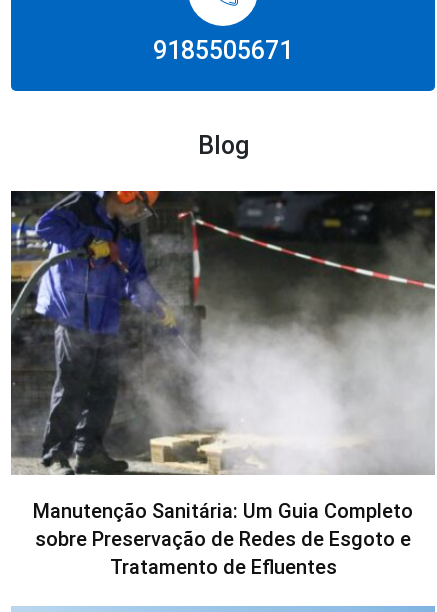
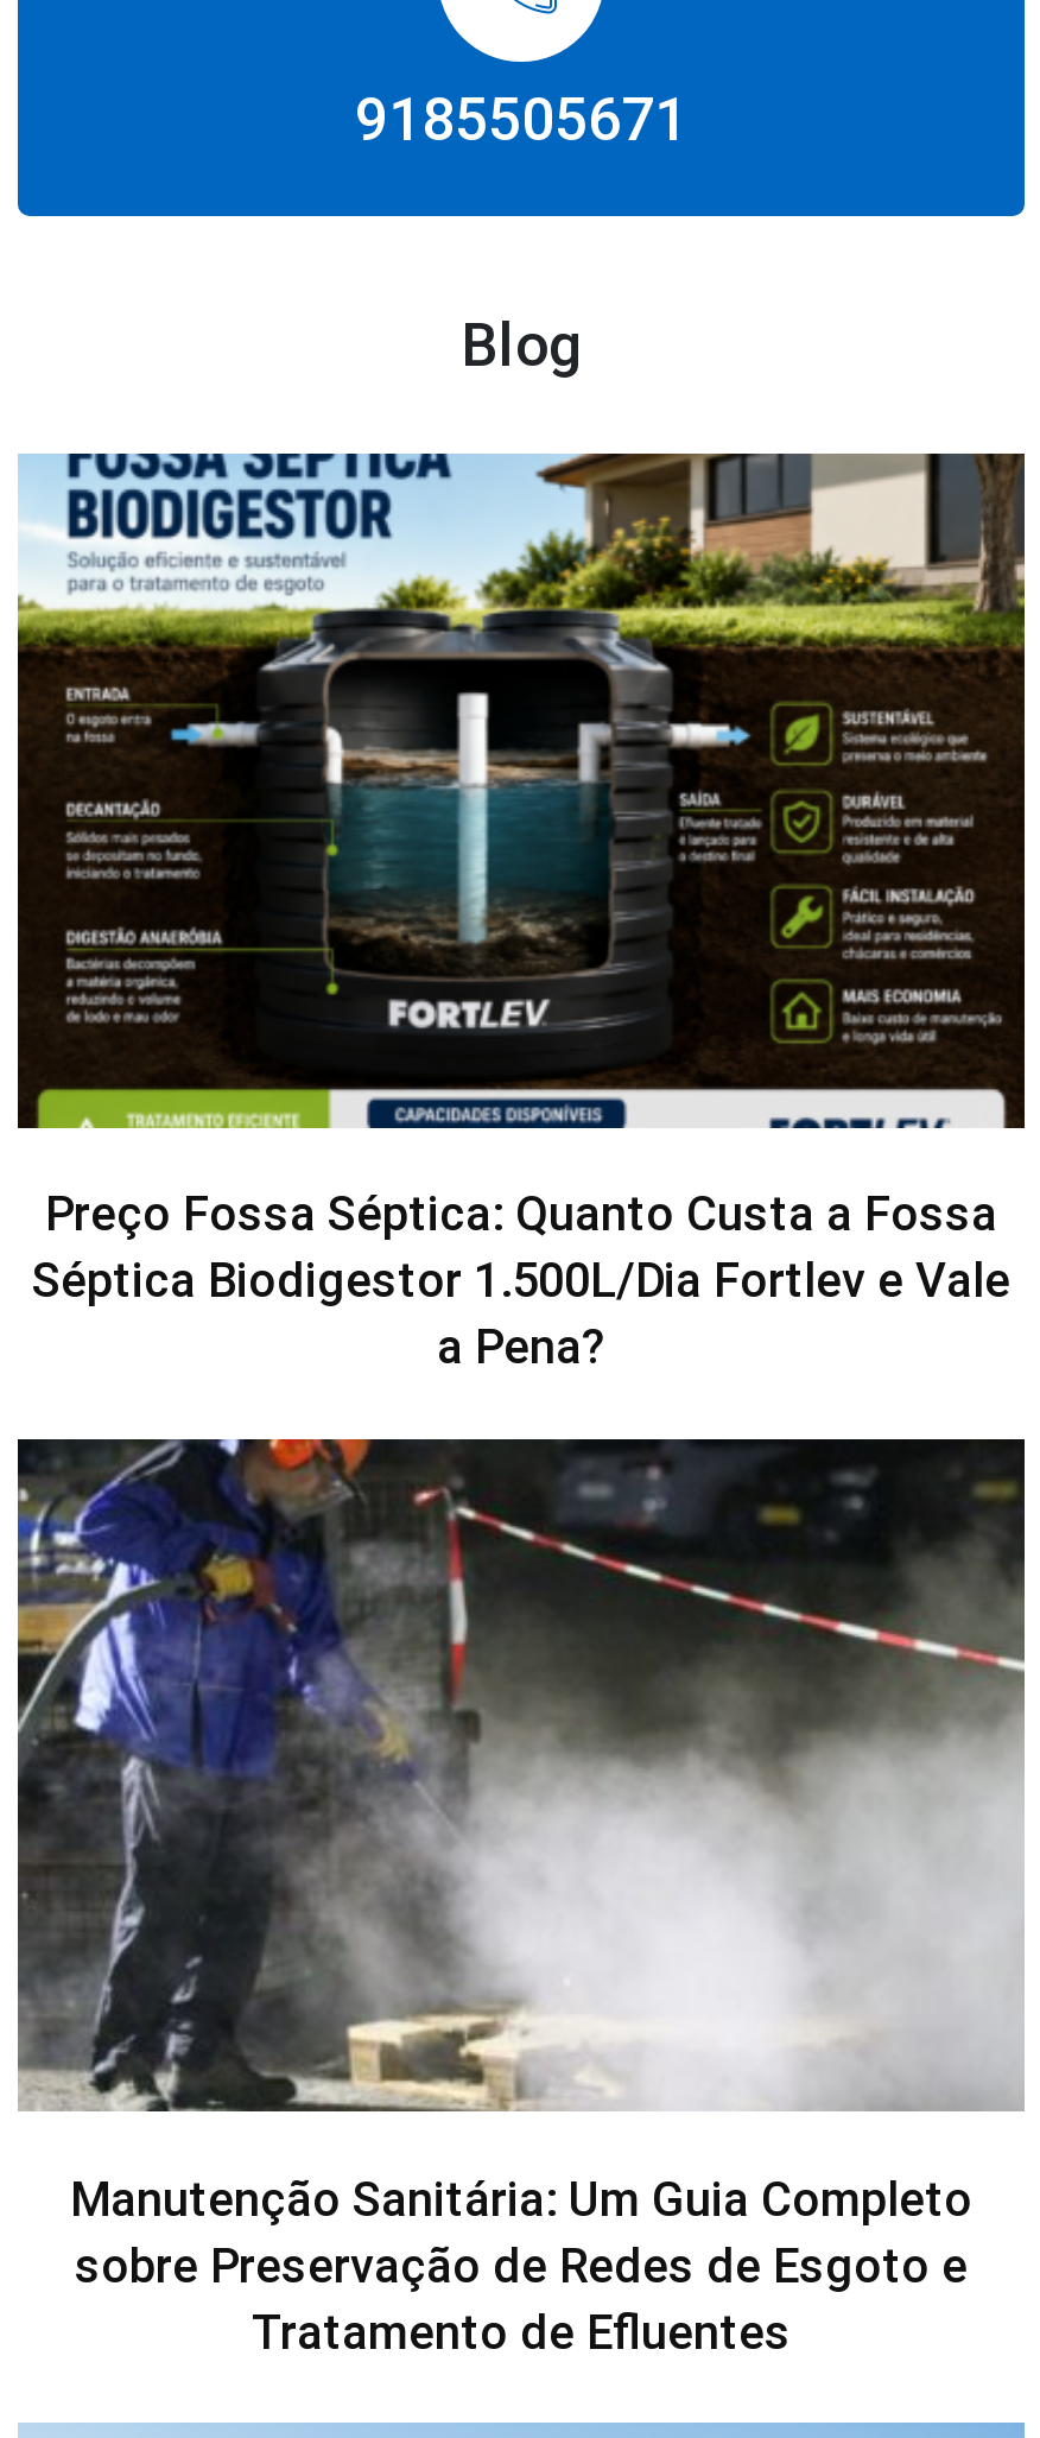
none -> [15,451,1027,1376] [image] | Preço Fossa Séptica: Quanto Custa a Fossa | Séptica Biodigestor 1.500L/Dia Fortlev e Vale | a Pena?

